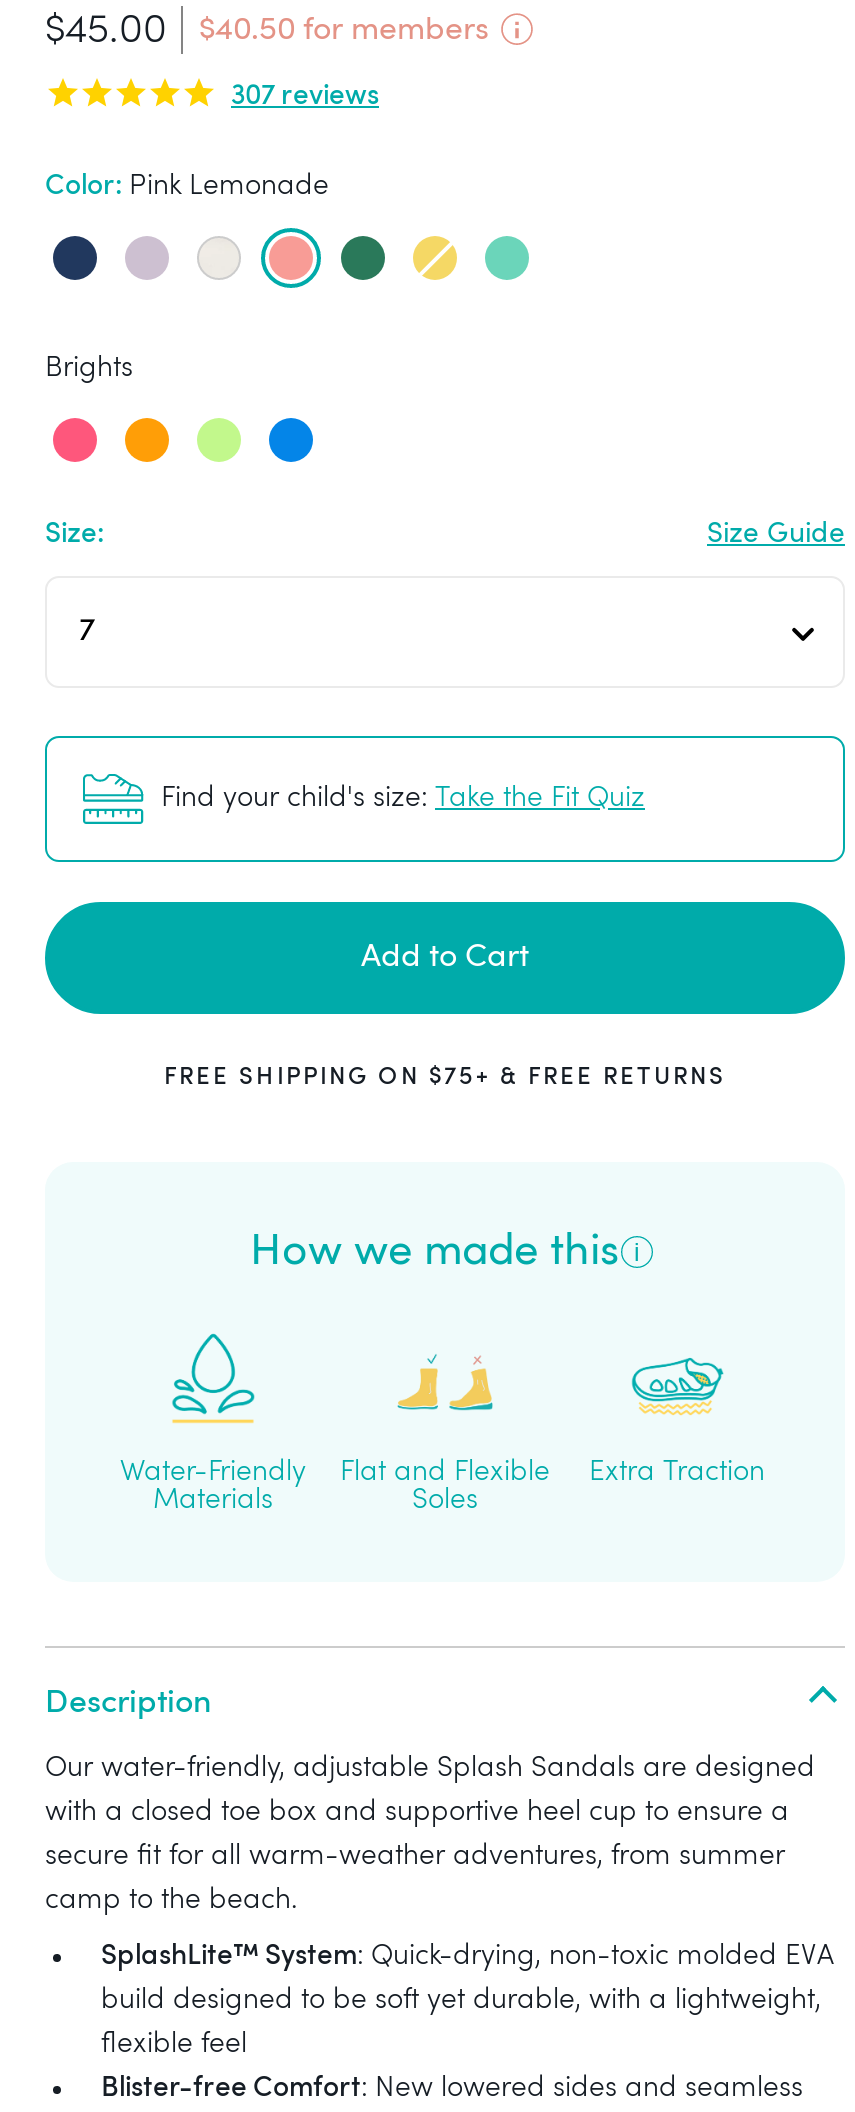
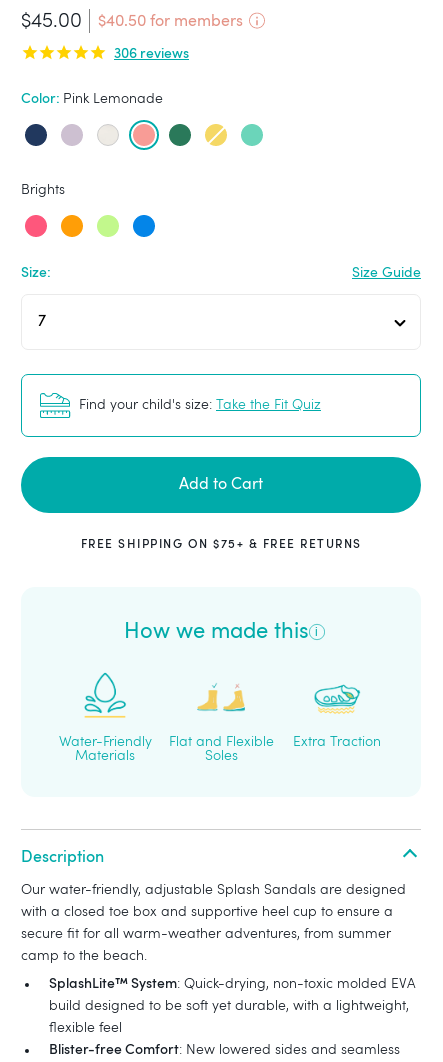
[231,82,379,110] 307 reviews -> [114,47,189,61] 306 reviews

